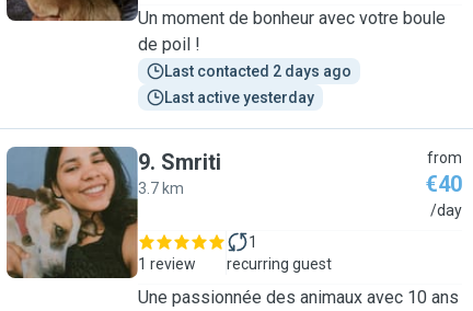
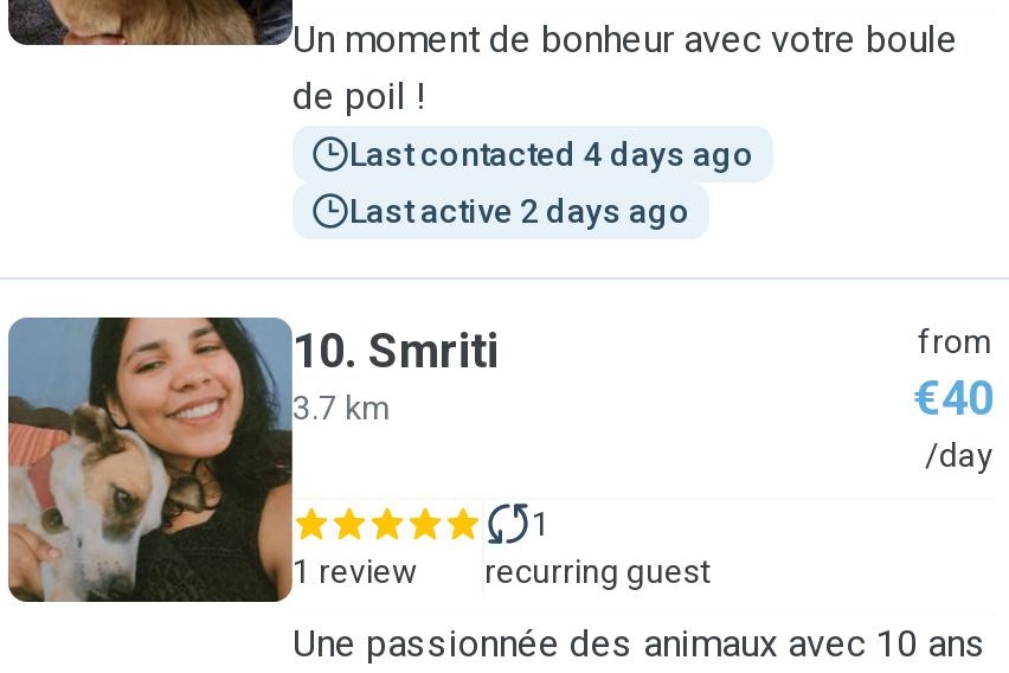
[164,62,351,80] Last contacted 2 days ago -> [349,135,754,173] Last contacted 4 days ago
[164,89,314,106] Last active yesterday -> [349,192,690,230] Last active 2 days ago
[138,149,221,175] 9. Smriti -> [293,322,499,379] 10. Smriti

